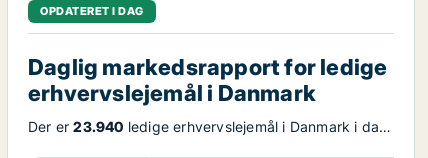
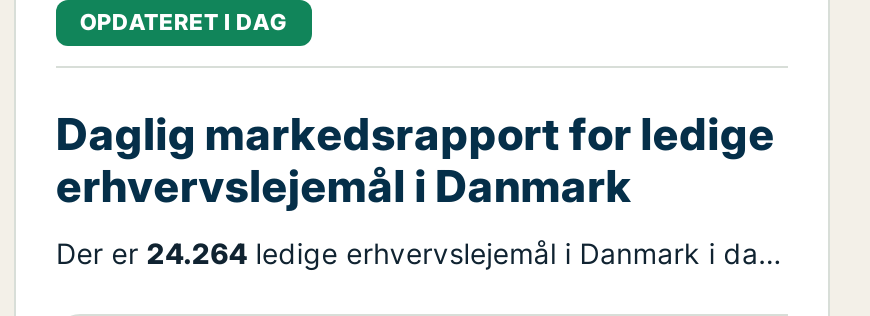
[28,118,393,135] Der er 23.940 ledige erhvervslejemål i Danmark i dag. -> [56,236,785,270] Der er 24.264 ledige erhvervslejemål i Danmark i dag.

